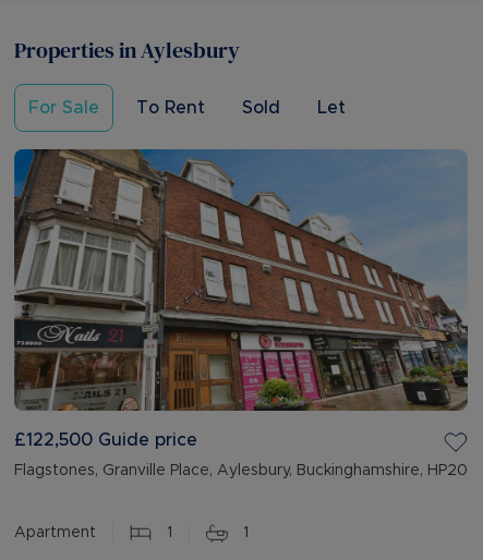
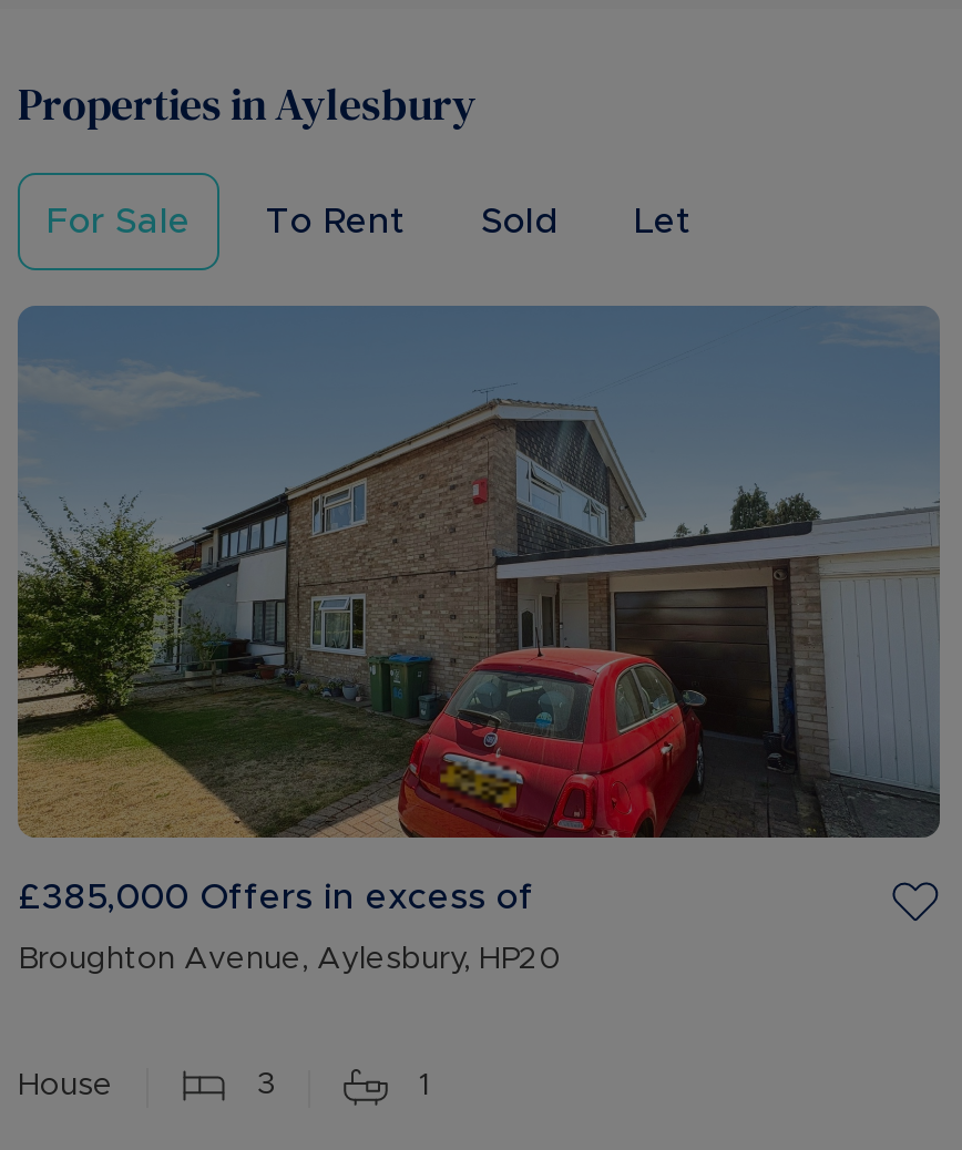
[13,148,469,449] [image] | £122,500 Guide price -> [16,304,942,915] [image] | £385,000 Offers in excess of
[14,463,468,478] Flagstones, Granville Place, Aylesbury, Buckinghamshire, HP20 -> [18,944,561,975] Broughton Avenue, Aylesbury, HP20
[14,525,172,540] Apartment | 1 -> [18,1070,275,1101] House | 3

